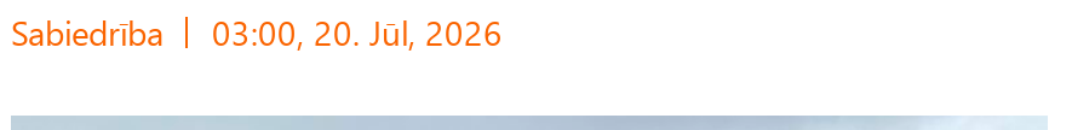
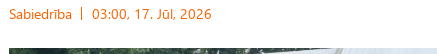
[11,10,503,56] Sabiedrība 03:00, 20. Jūl, 2026 -> [9,4,212,23] Sabiedrība 03:00, 17. Jūl, 2026

